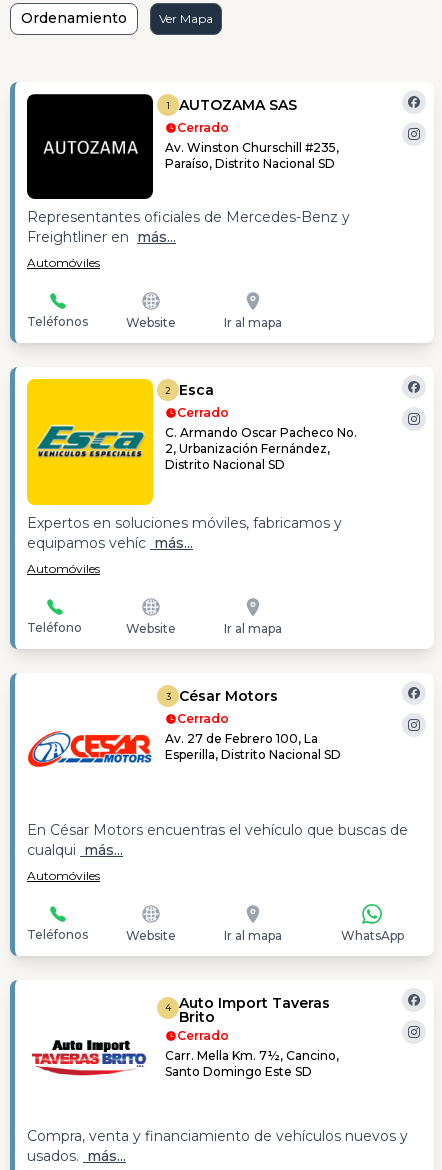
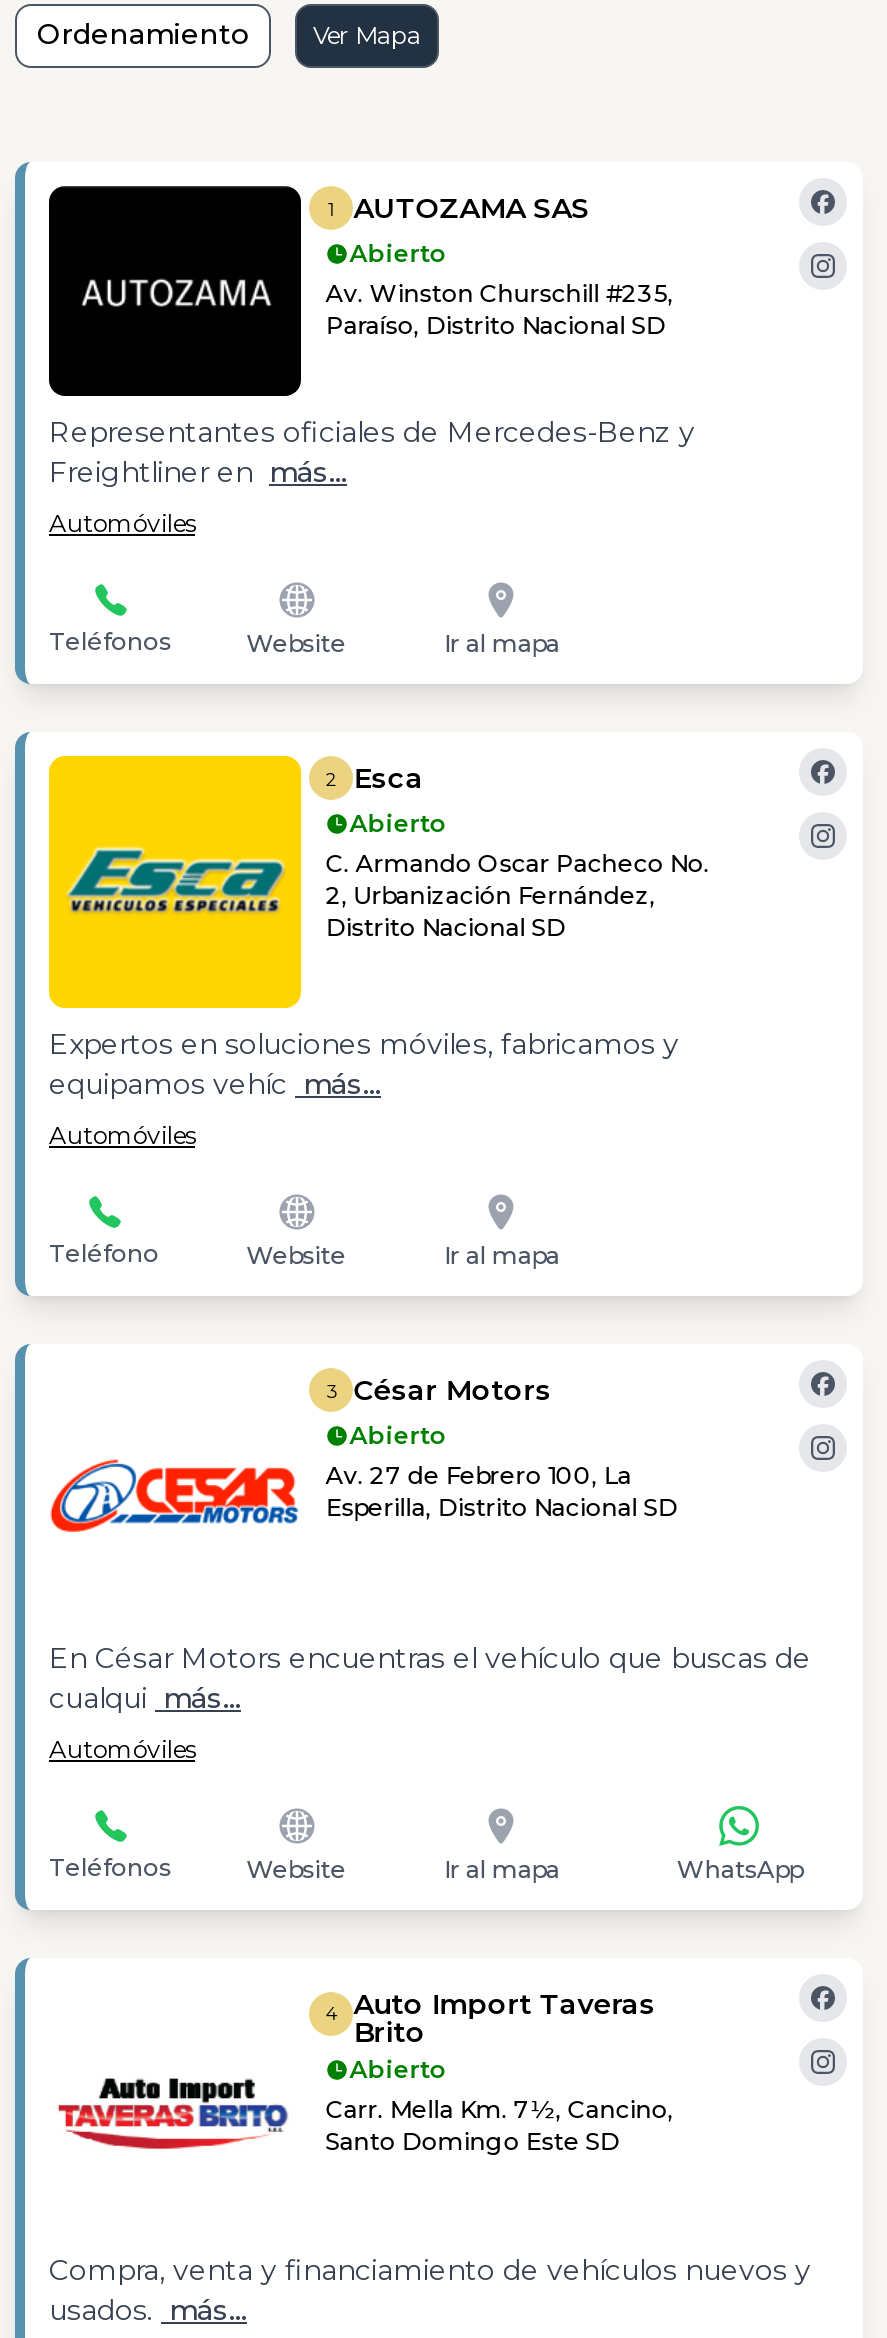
[177,120,229,135] Cerrado -> [349,238,447,268] Abierto
[177,405,229,420] Cerrado -> [349,808,447,838] Abierto
[177,711,229,726] Cerrado -> [349,1421,447,1451] Abierto
[177,1028,229,1043] Cerrado -> [349,2053,447,2083] Abierto

